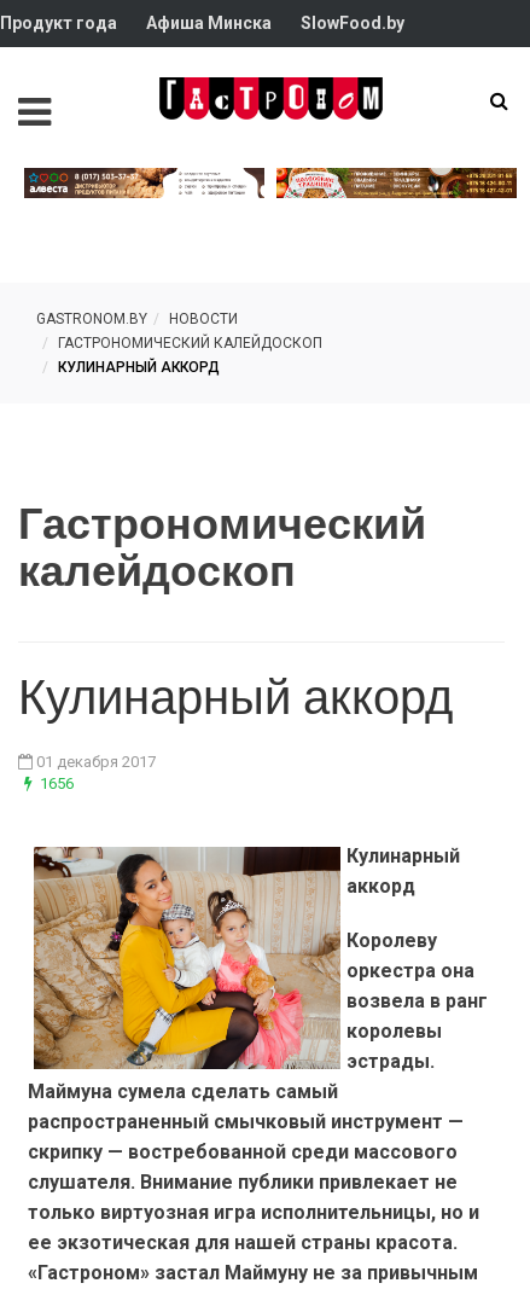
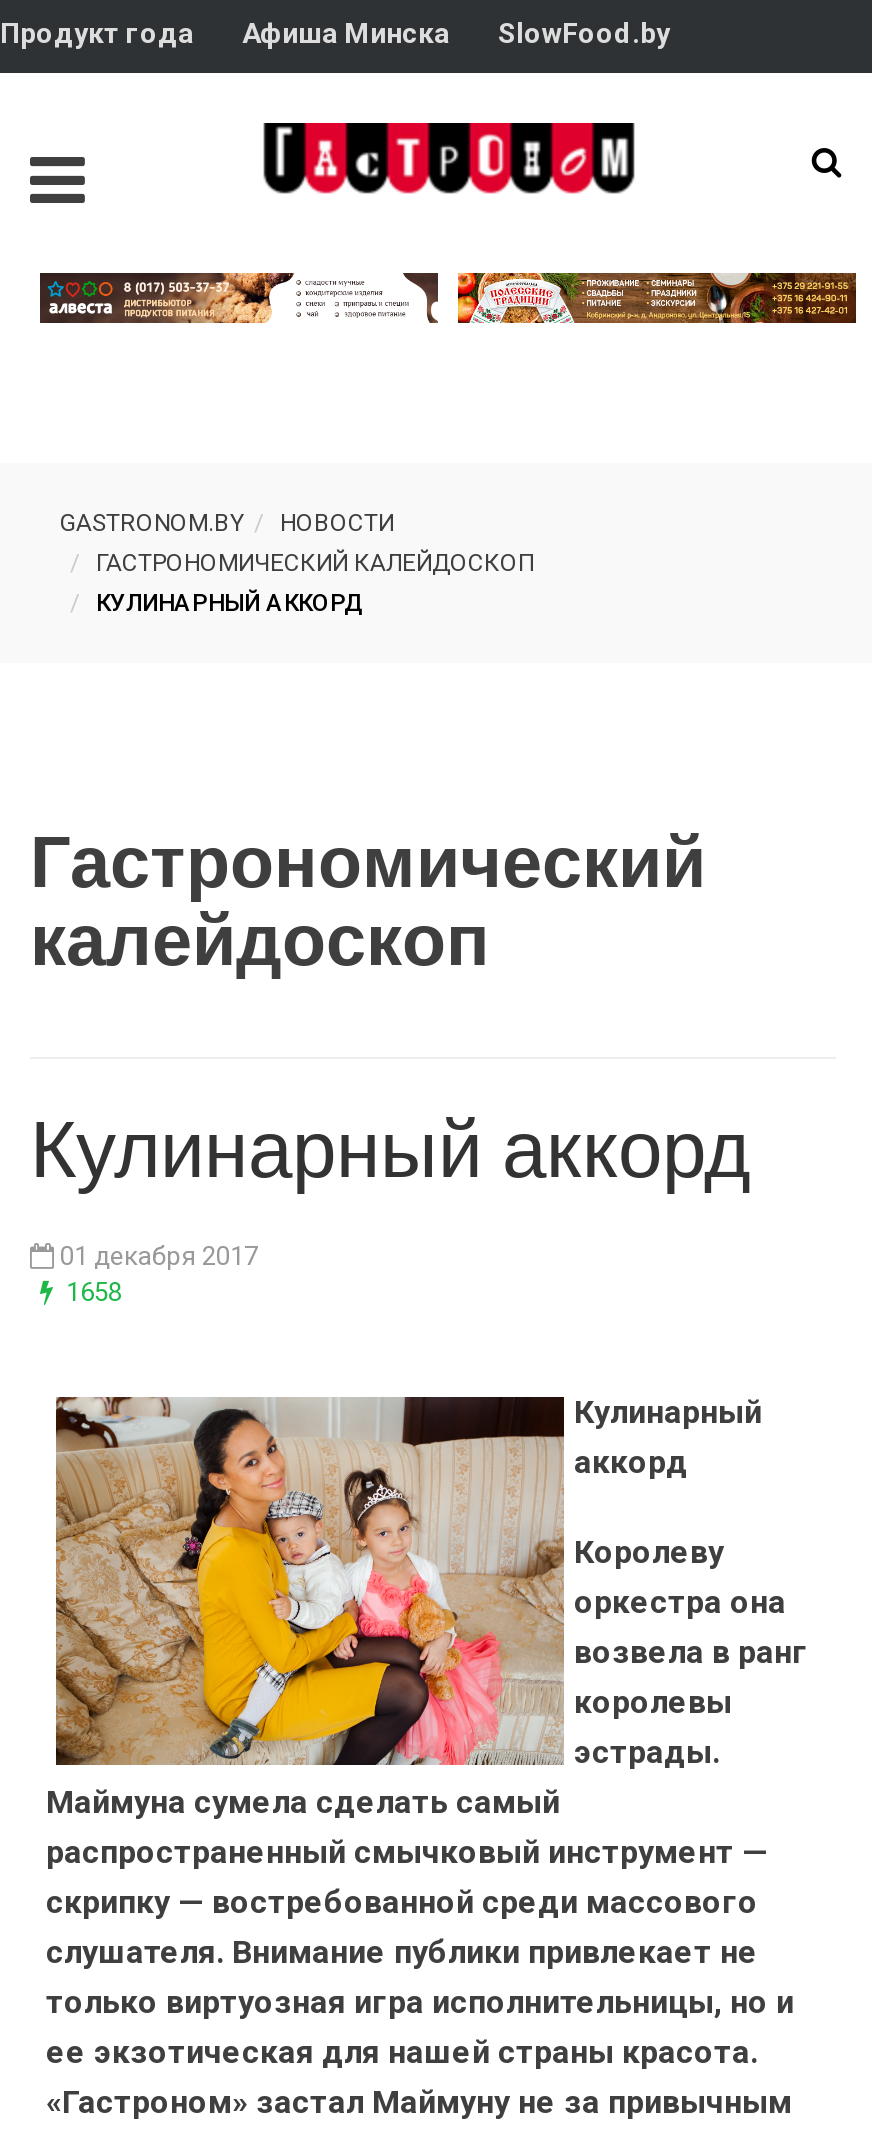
[36,774,74,792] 1656 -> [60,1277,122,1307] 1658

